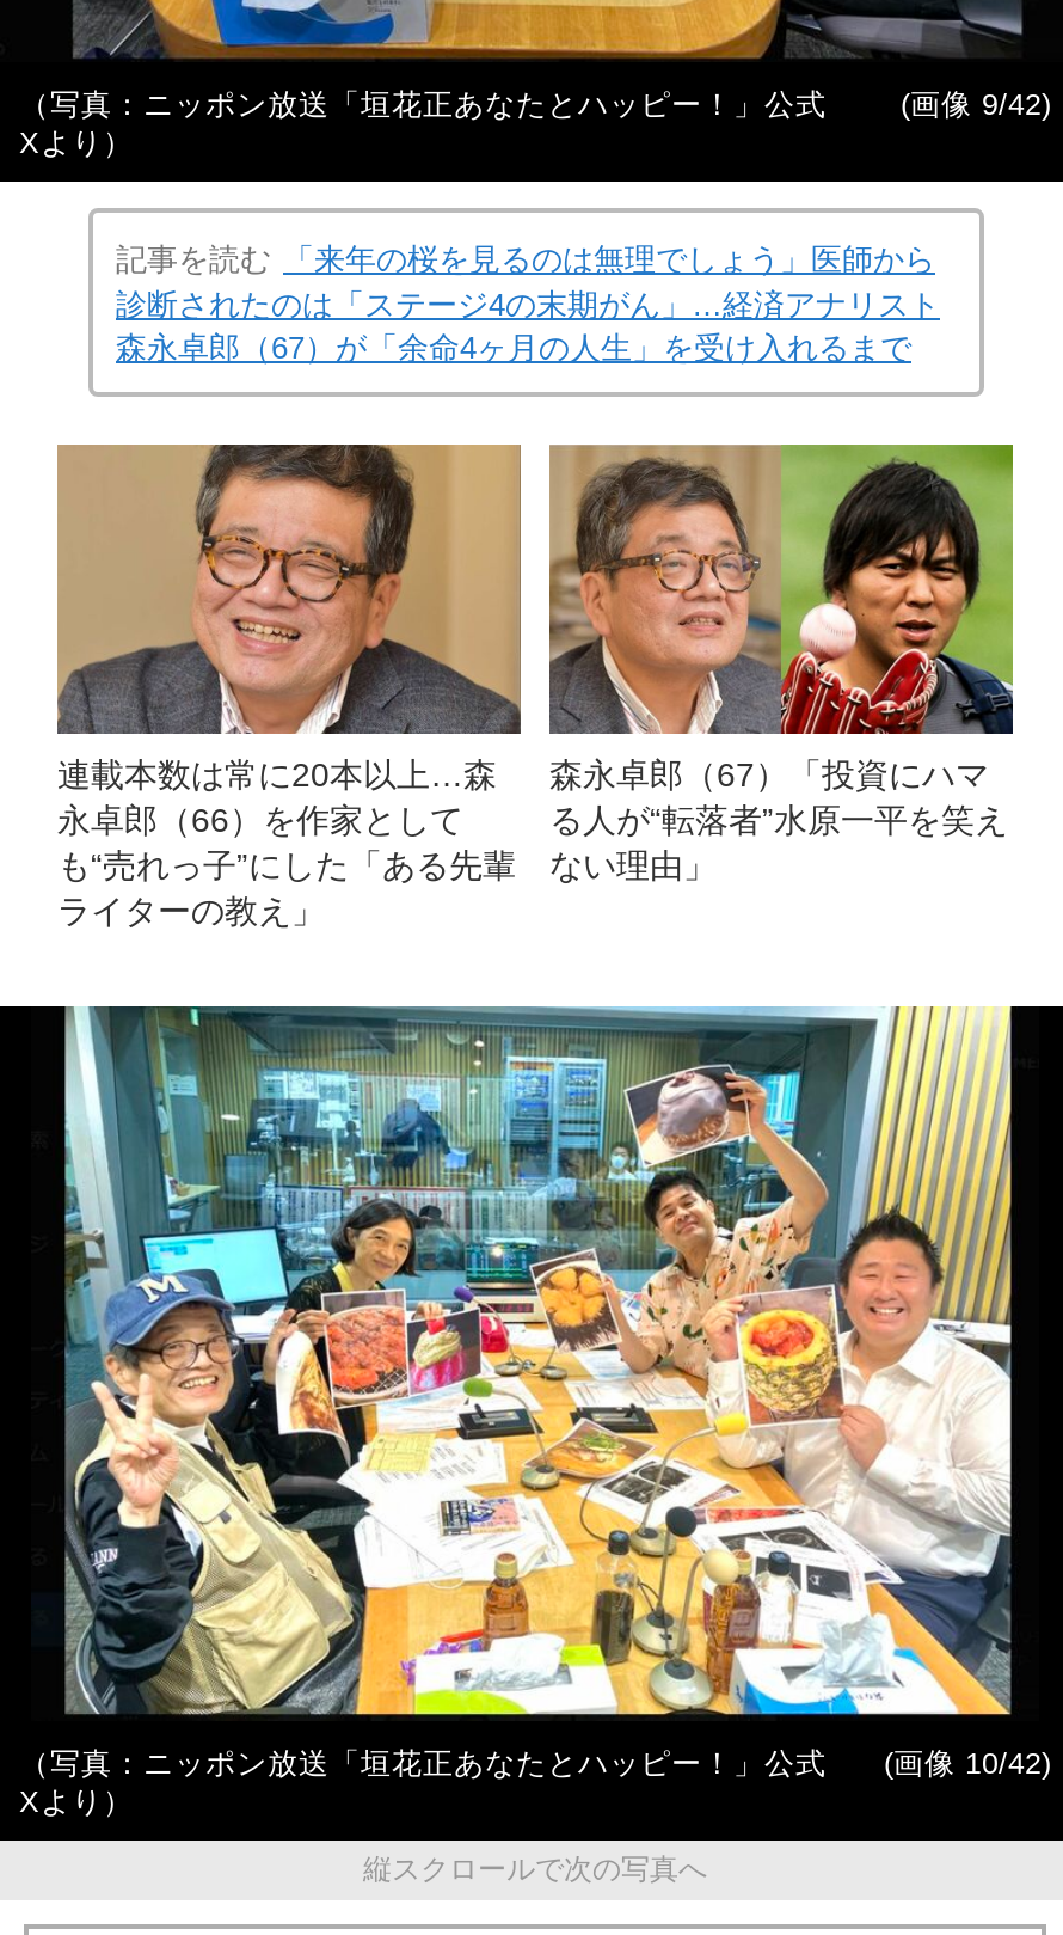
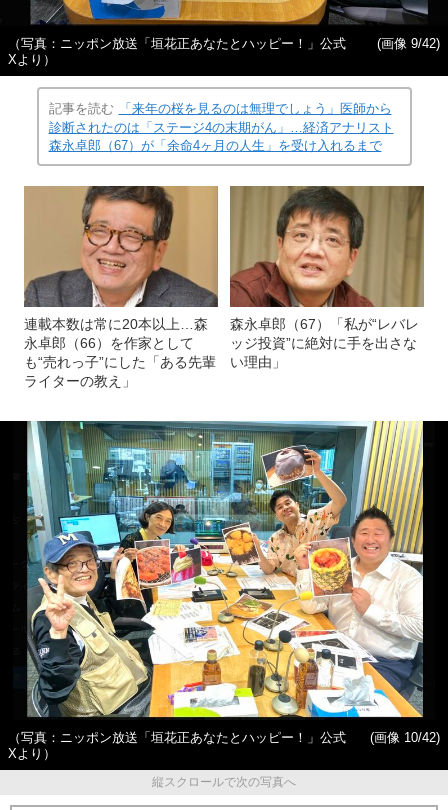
[549,445,1015,885] [image] | 森永卓郎（67）「投資にハマ | る人が“転落者”水原一平を笑え | ない理由」 -> [230,185,424,370] [image] | 森永卓郎（67）「私が“レバレ | ッジ投資”に絶対に手を出さな | い理由」

